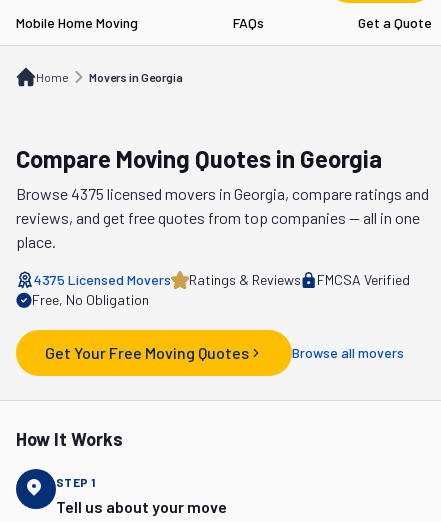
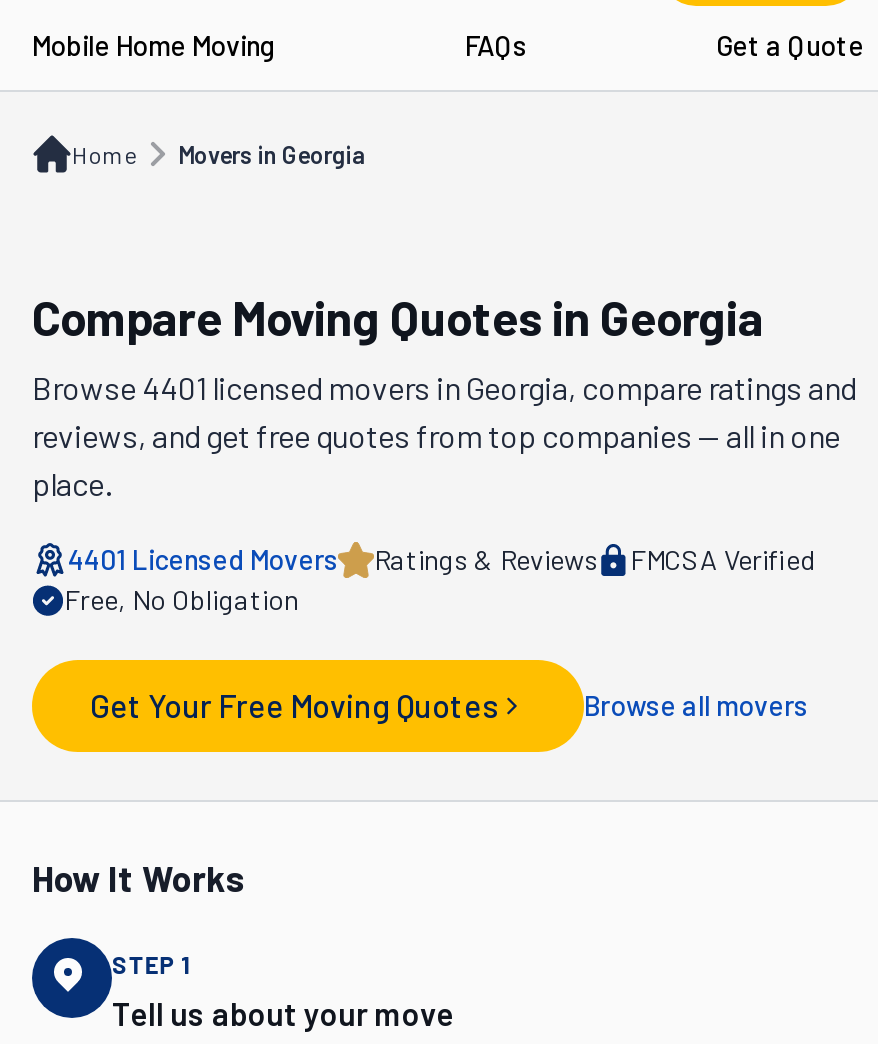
[16,184,429,203] Browse 4375 licensed movers in Georgia, compare ratings and -> [32,368,856,406] Browse 4401 licensed movers in Georgia, compare ratings and
[34,271,171,288] 4375 Licensed Movers -> [68,542,338,576] 4401 Licensed Movers

